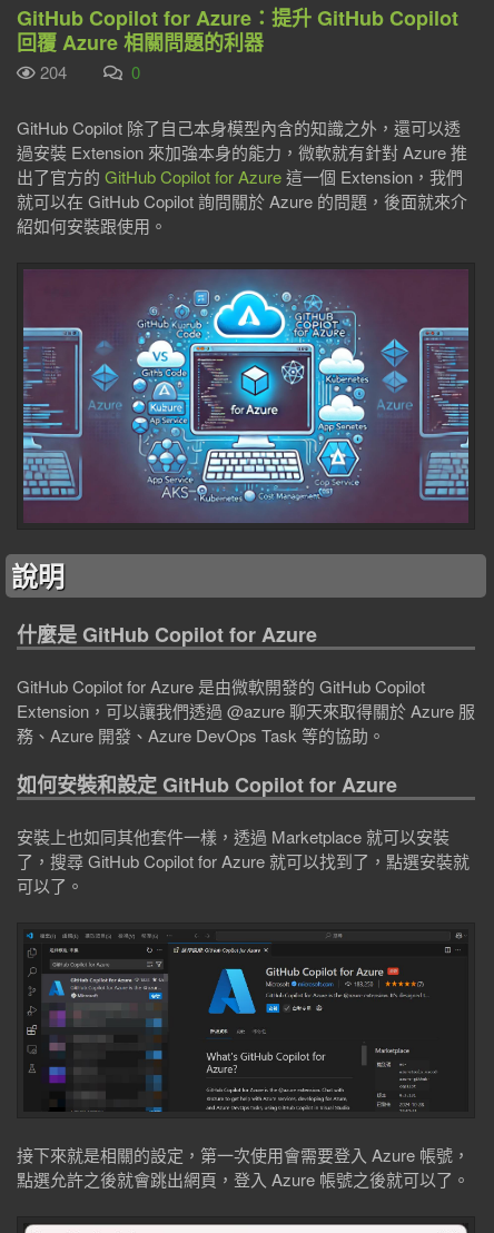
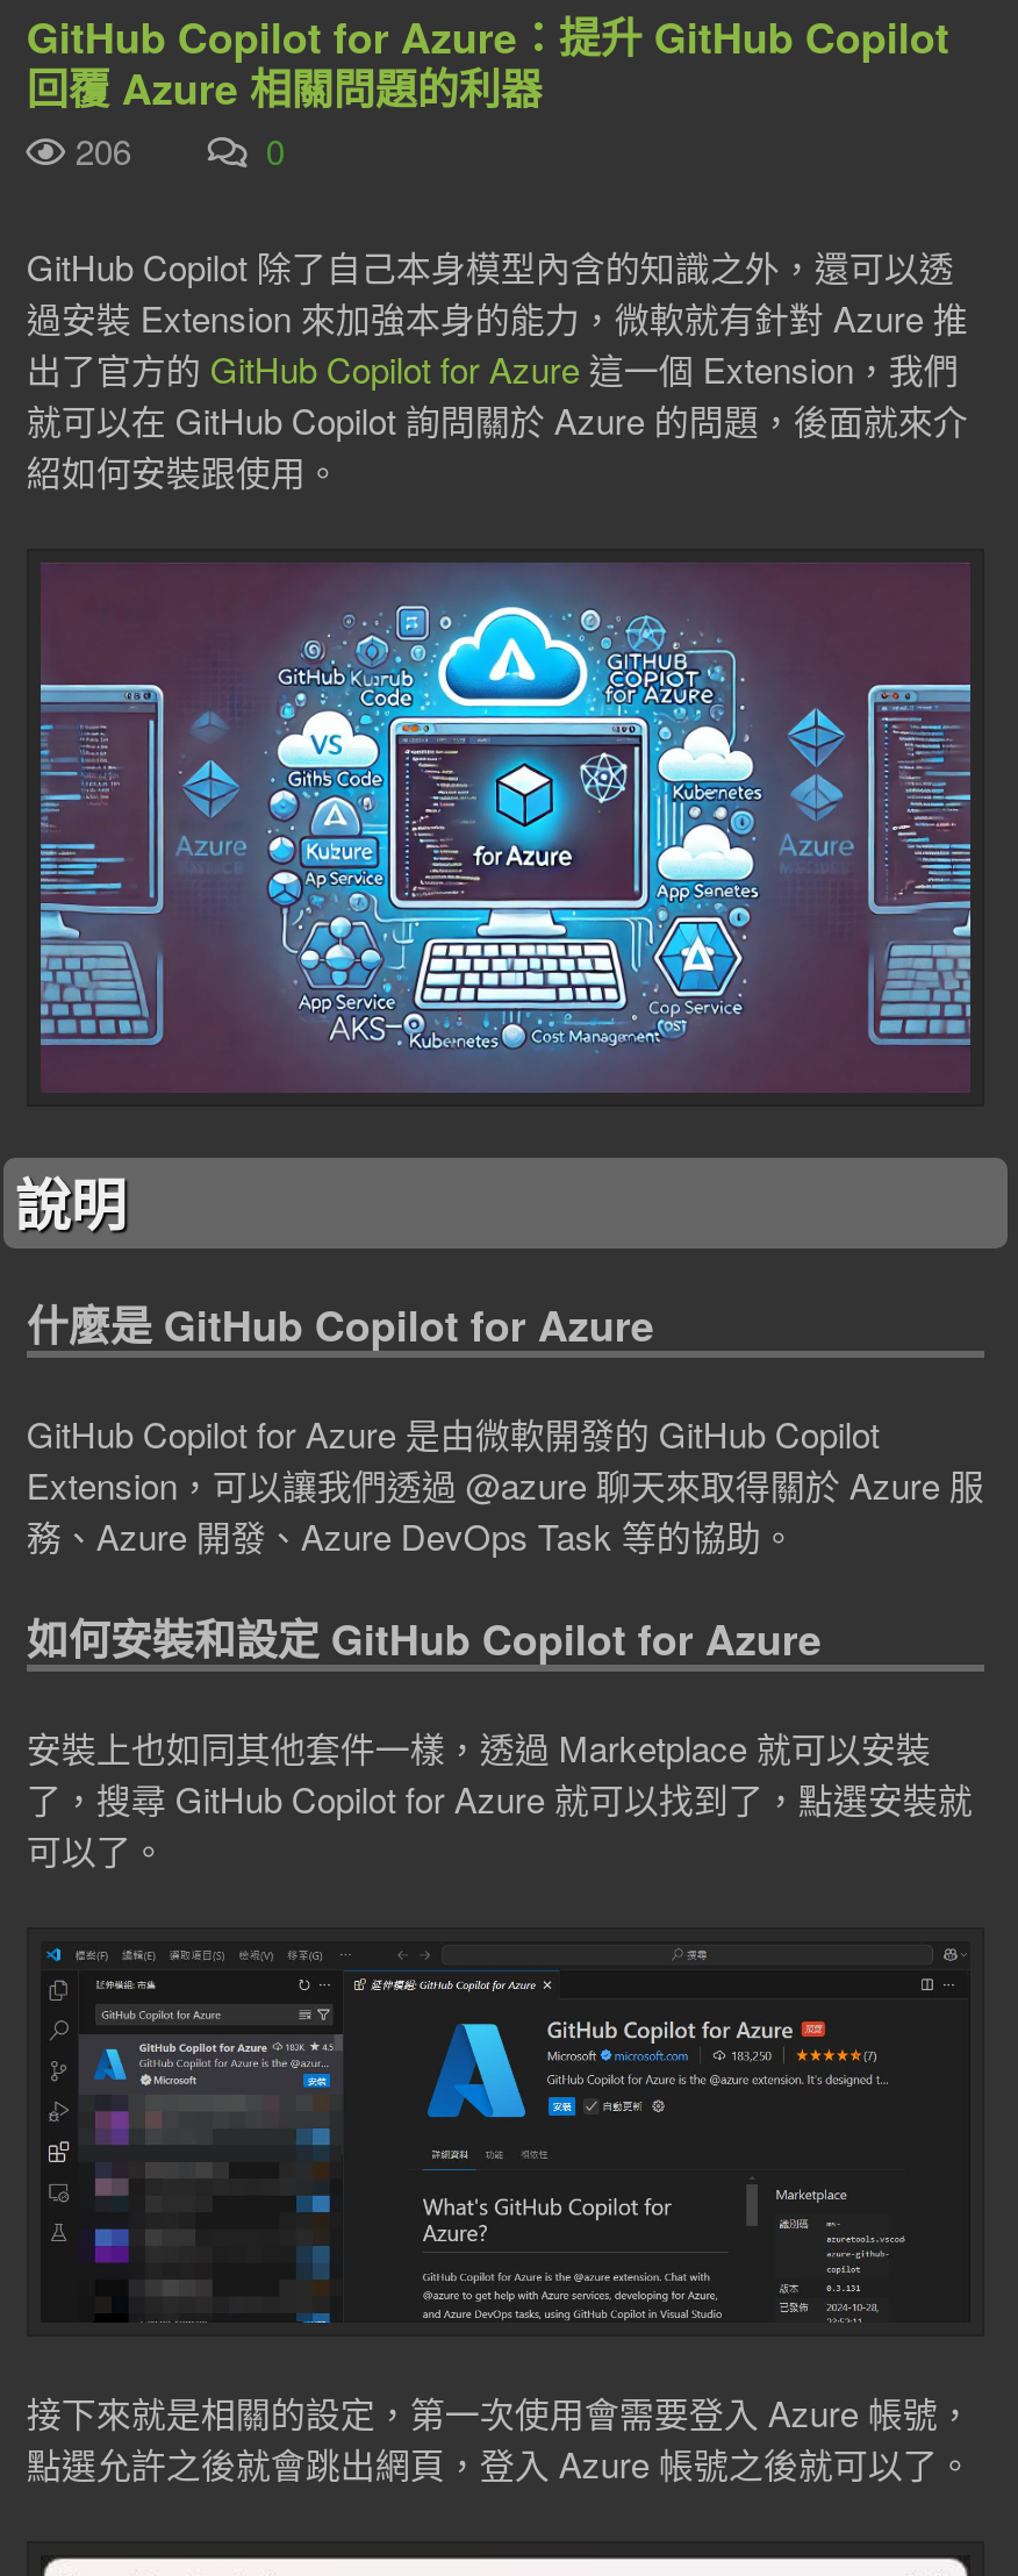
[40,60,67,83] 204 -> [75,126,131,174] 206

